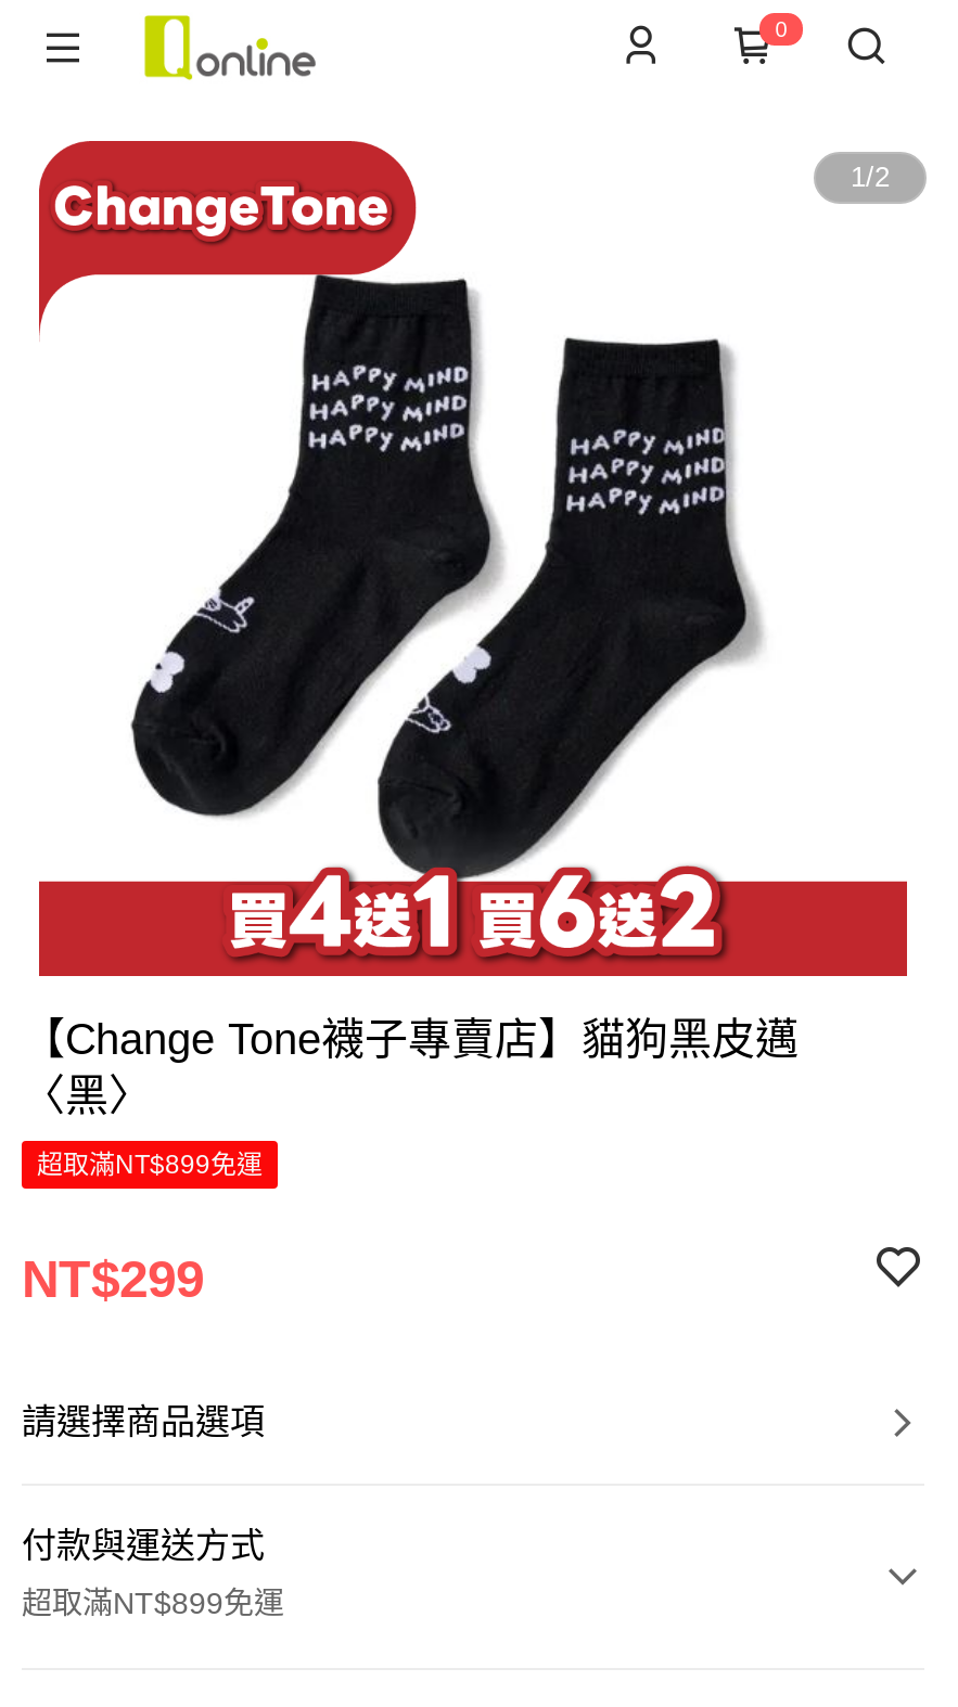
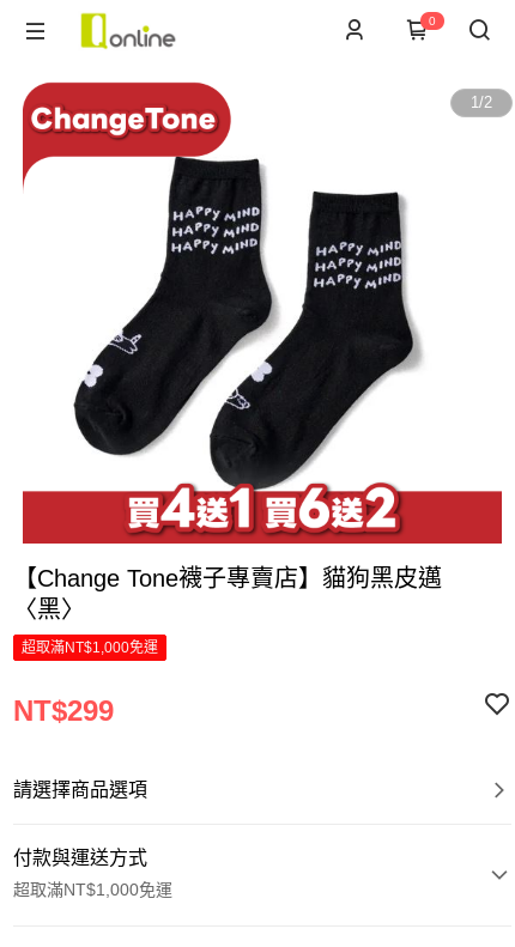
[37,1150,263,1180] 超取滿NT$899免運 -> [22,639,158,656] 超取滿NT$1,000免運
[22,1586,284,1620] 超取滿NT$899免運 -> [13,880,172,899] 超取滿NT$1,000免運

